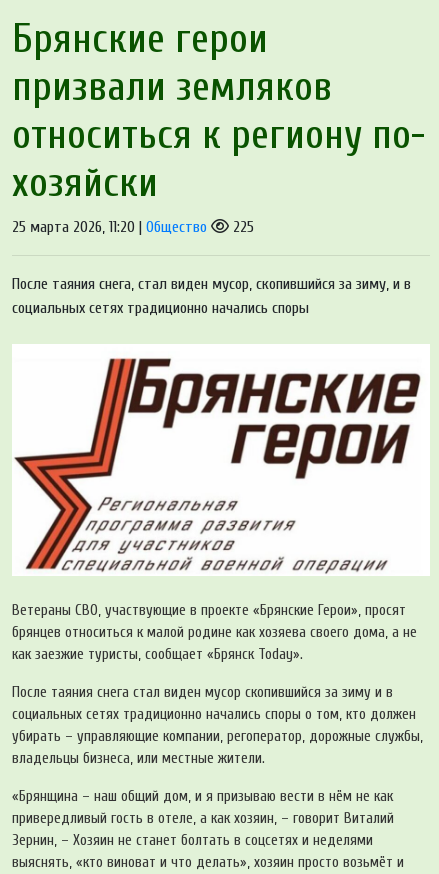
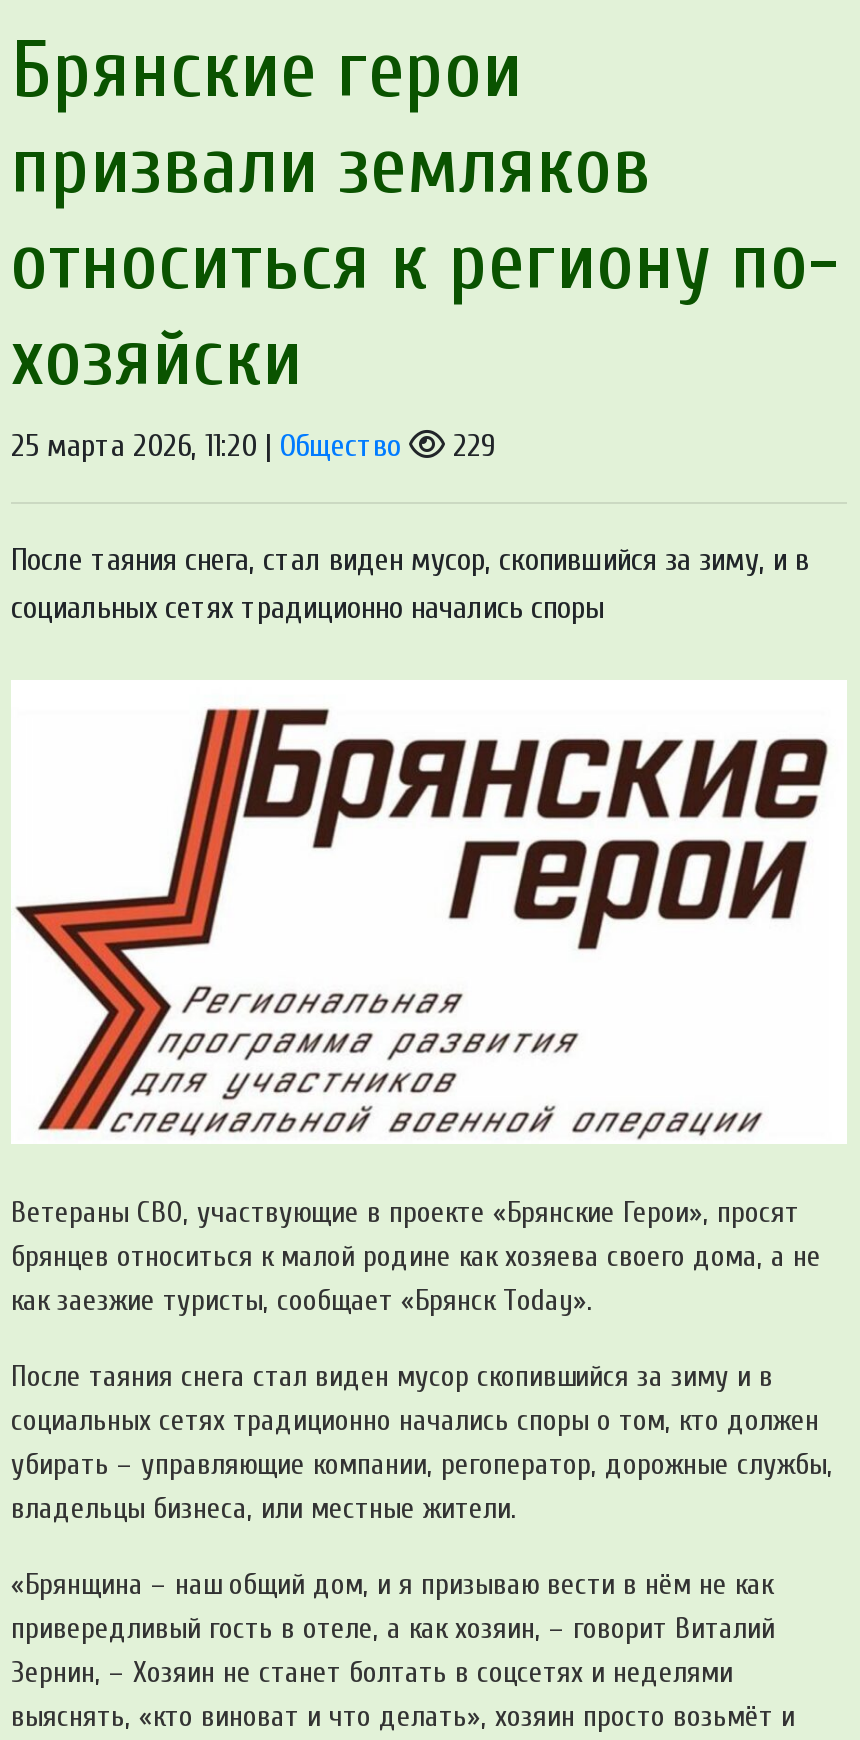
[229,218,254,236] 225 -> [445,428,495,464] 229

